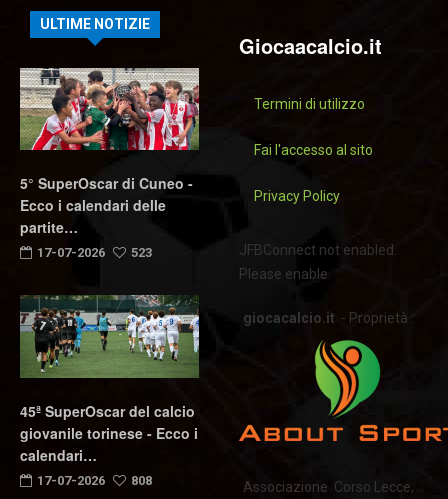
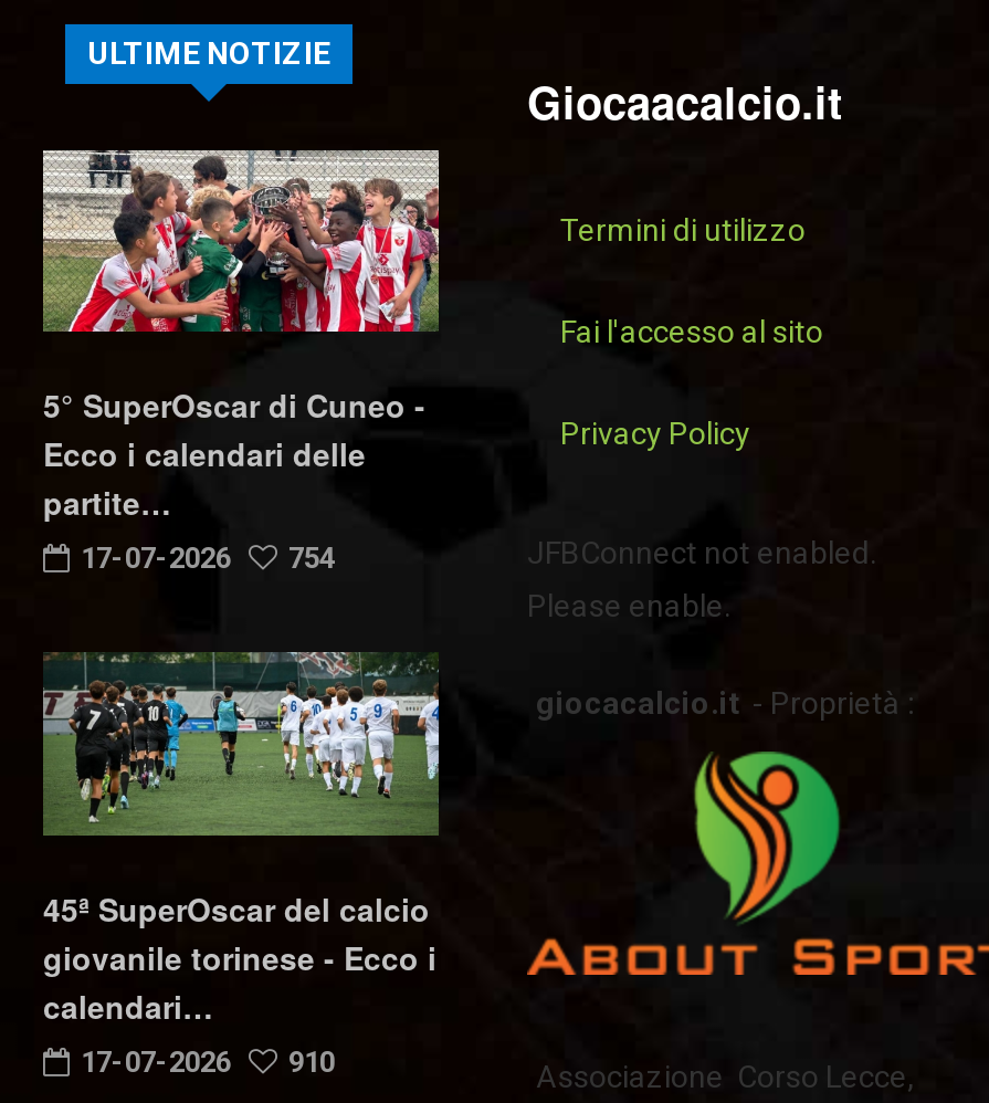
[37,245,152,260] 17-07-2026 523 -> [81,542,335,575] 17-07-2026 754
[37,473,152,488] 17-07-2026 808 -> [81,1045,335,1078] 17-07-2026 910

